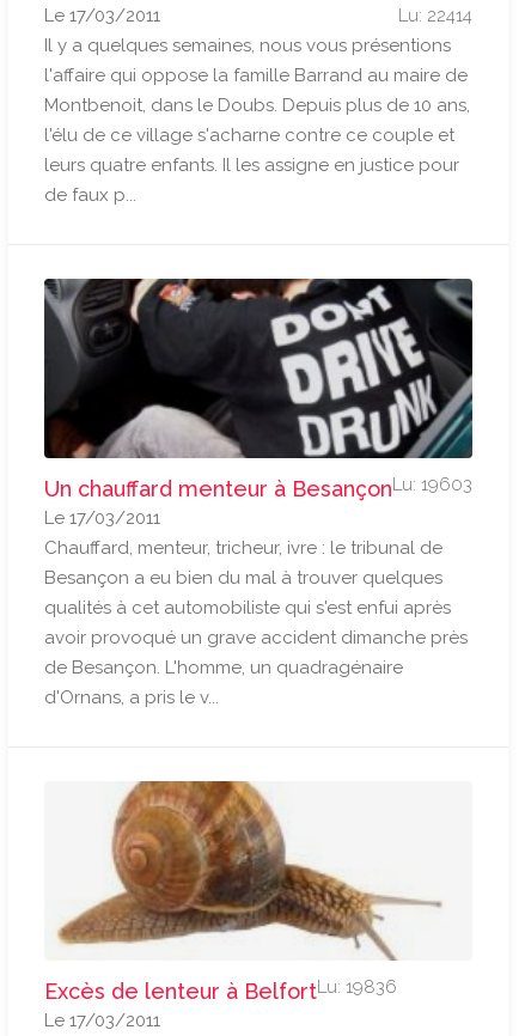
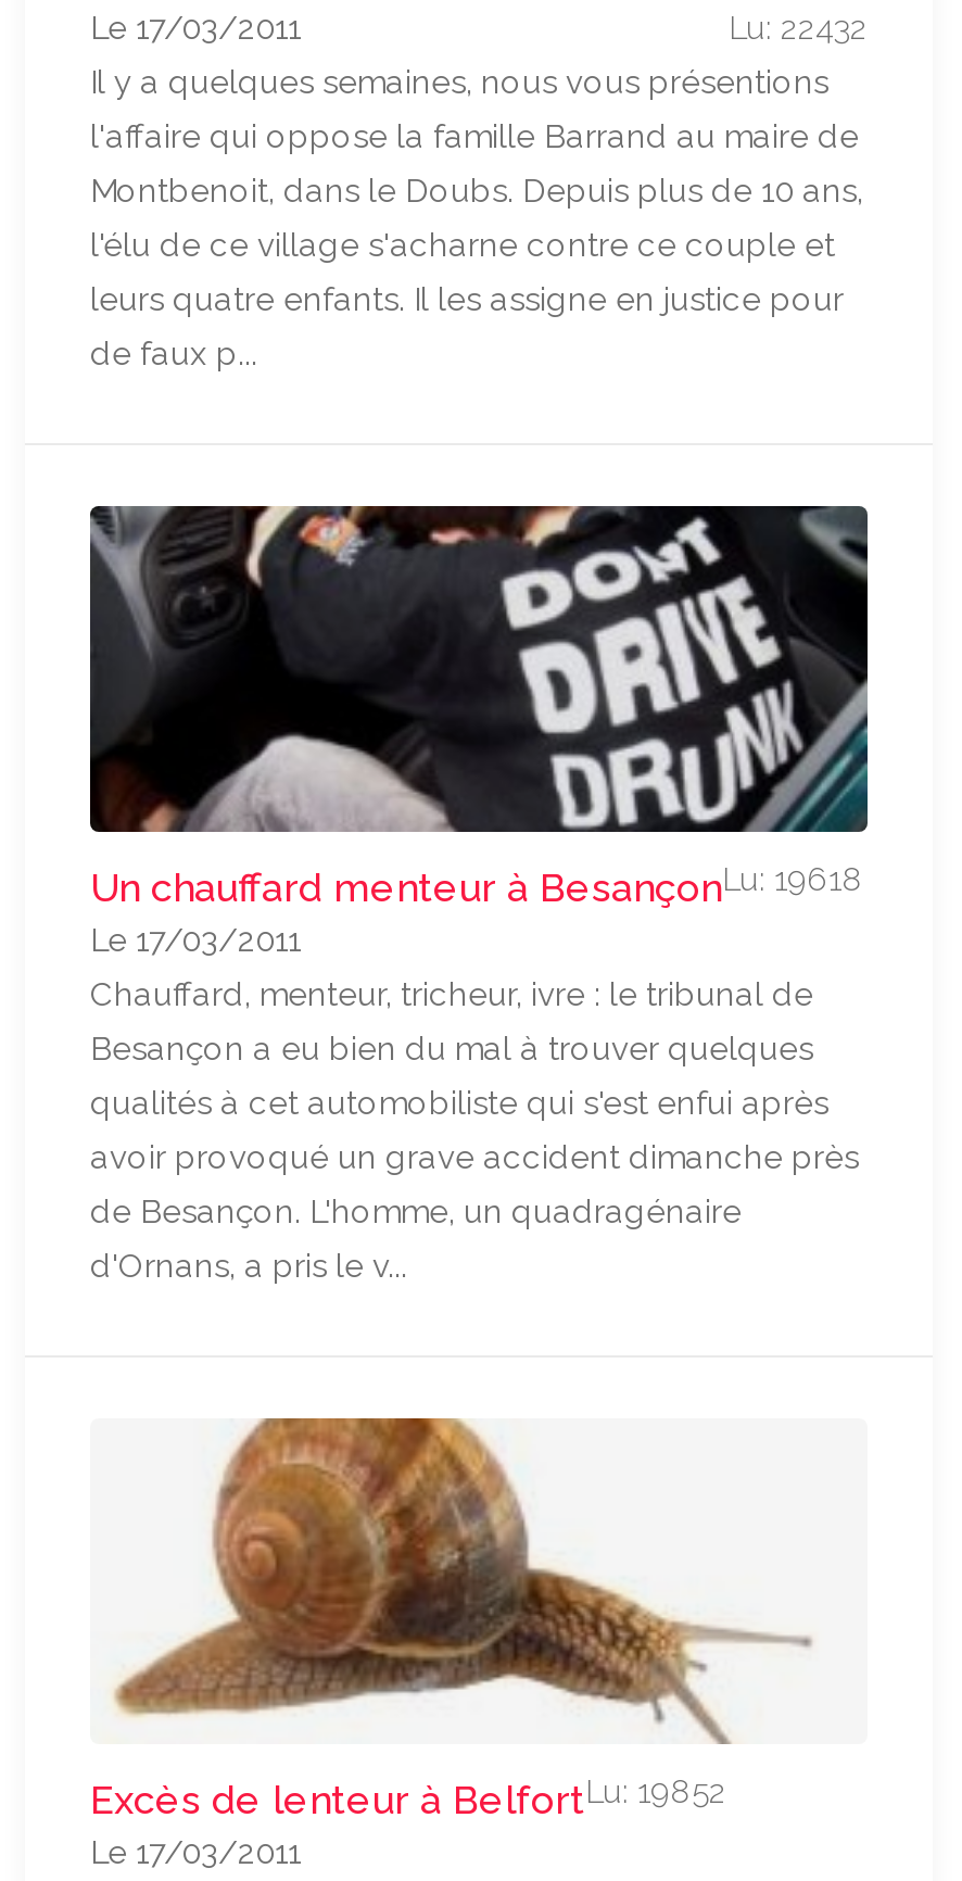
[398,5,472,26] Lu: 22414 -> [729,9,868,48] Lu: 22432
[44,474,472,501] Un chauffard menteur à BesançonLu: 19603 -> [90,860,863,910] Un chauffard menteur à BesançonLu: 19618
[44,976,397,1004] Excès de lenteur à BelfortLu: 19836 -> [90,1772,726,1822] Excès de lenteur à BelfortLu: 19852

